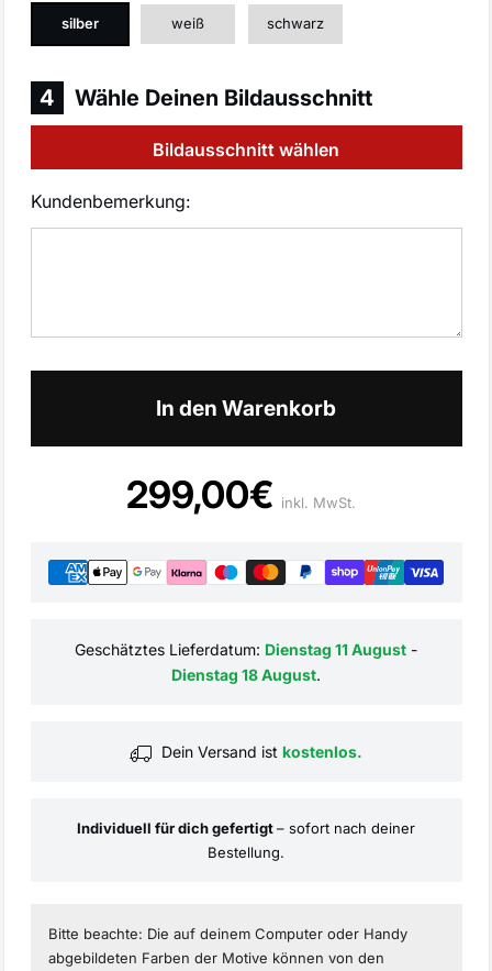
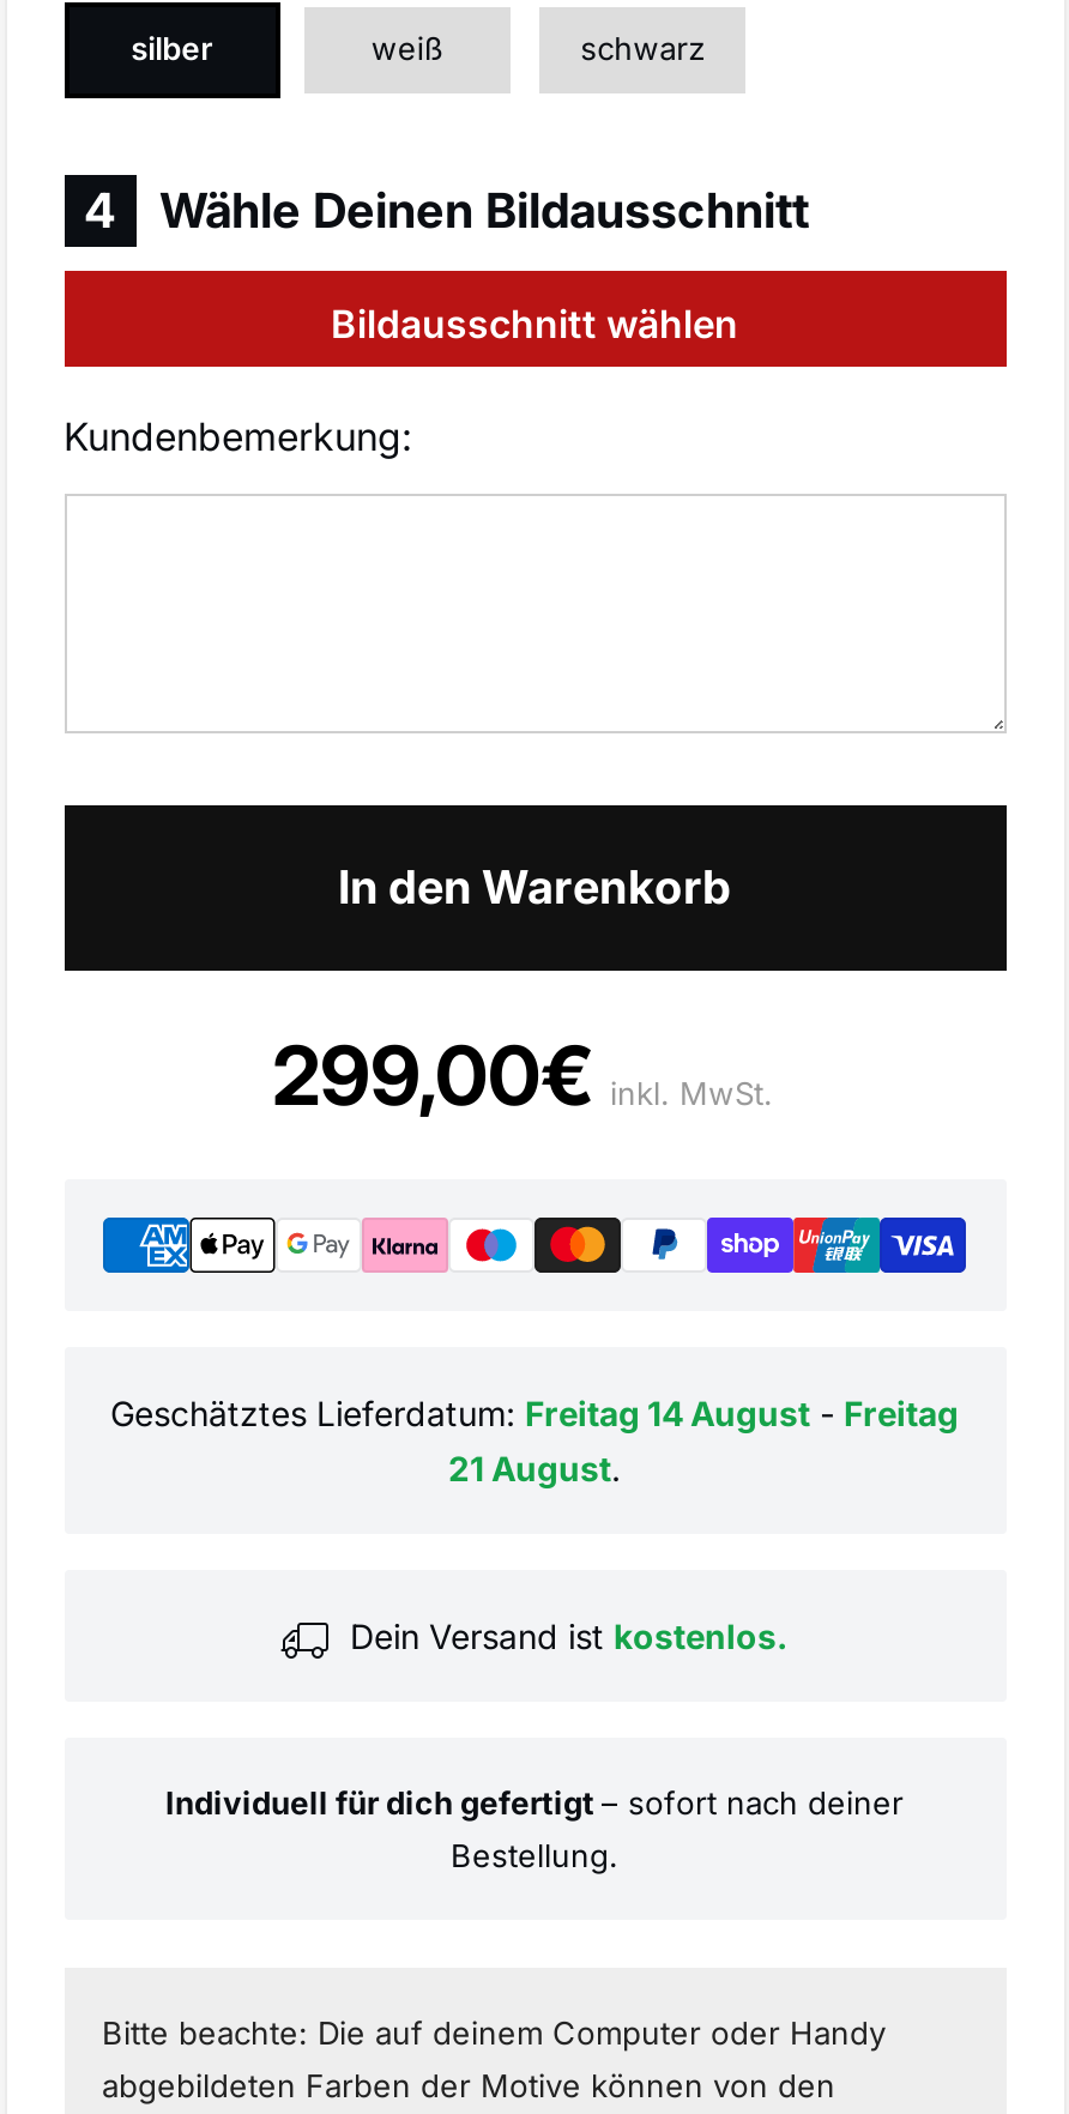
[75,640,417,684] Geschätztes Lieferdatum: Dienstag 11 August - | Dienstag 18 August. -> [110,1392,959,1487] Geschätztes Lieferdatum: Freitag 14 August - Freitag | 21 August.

